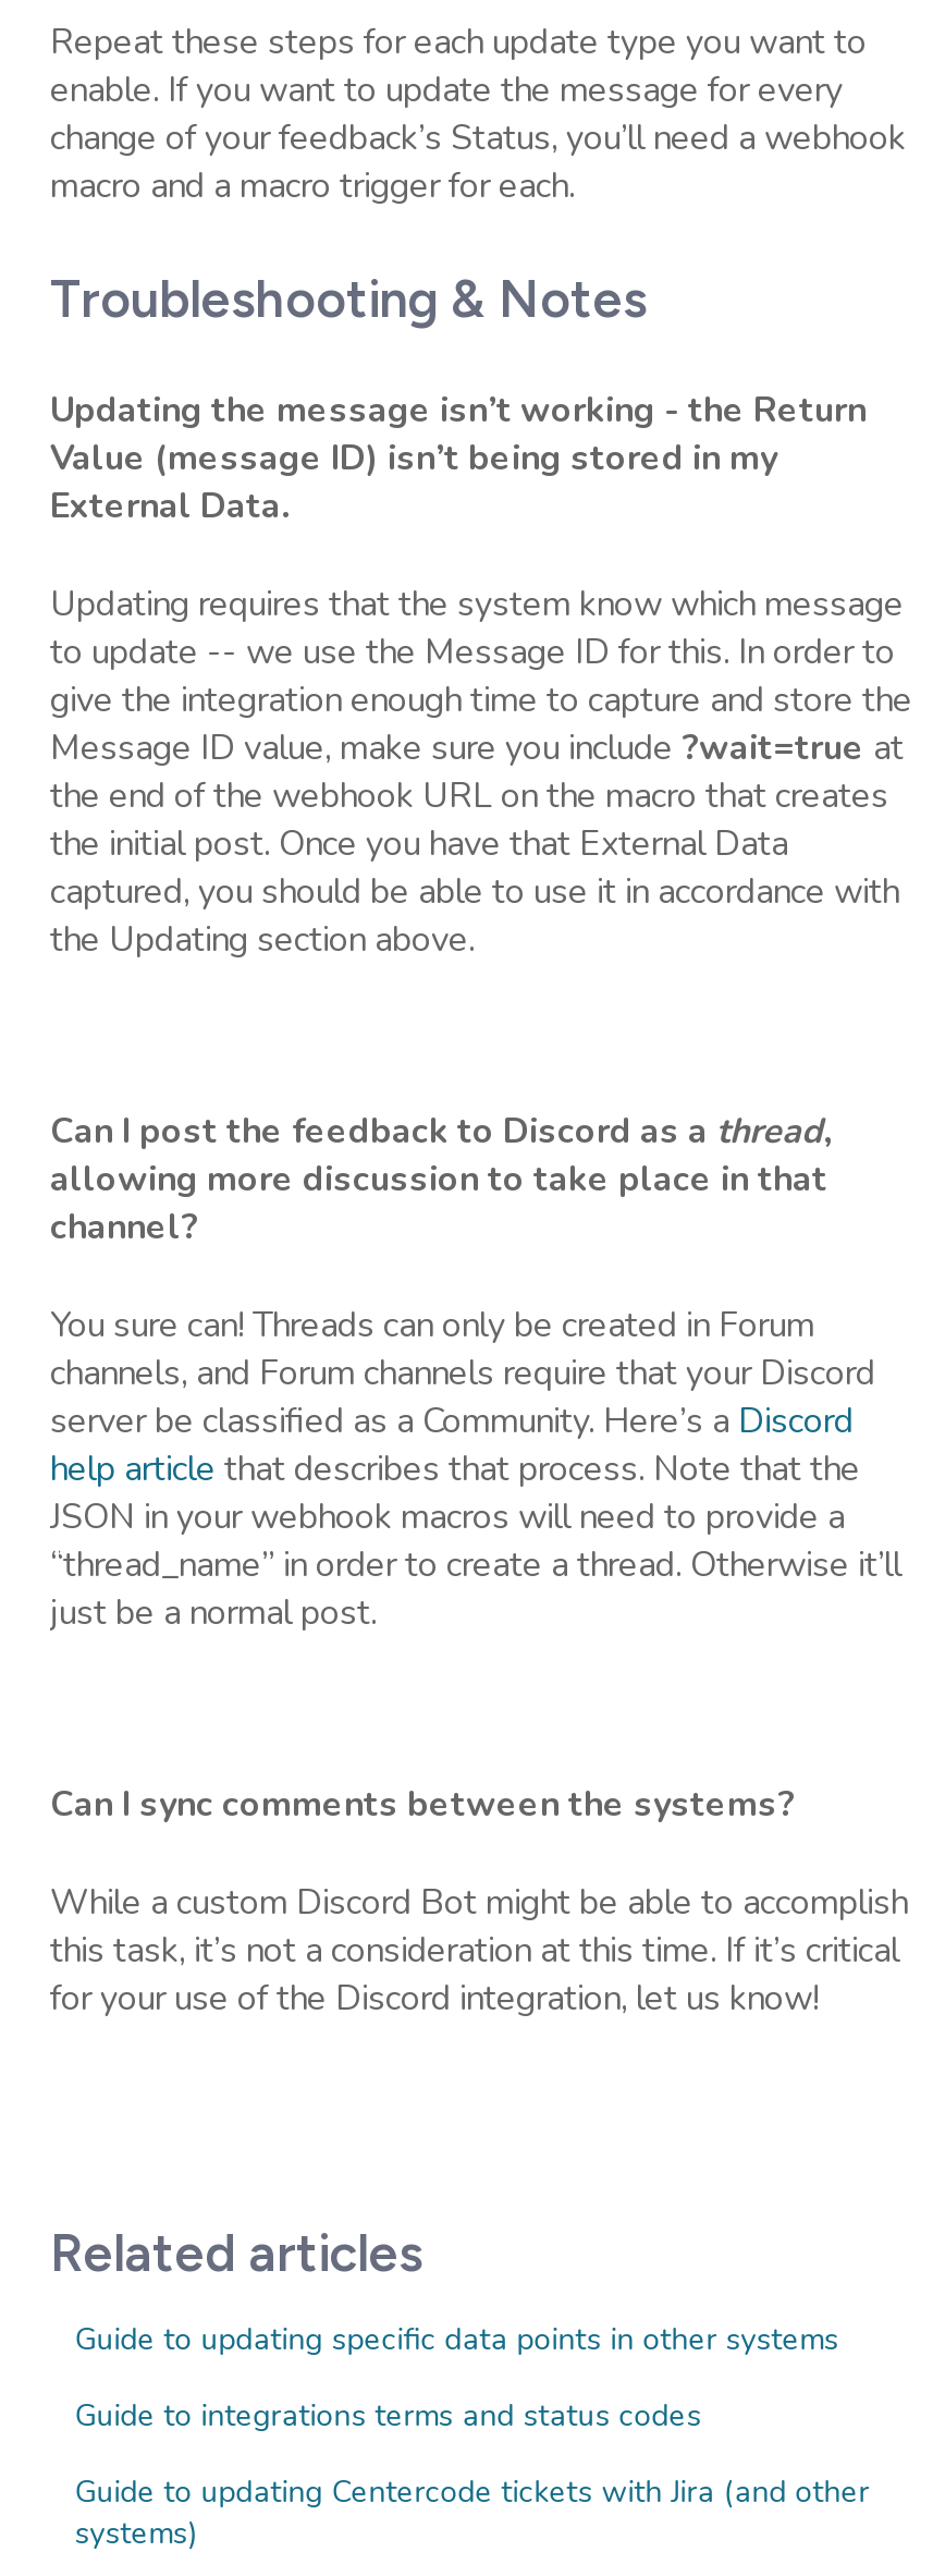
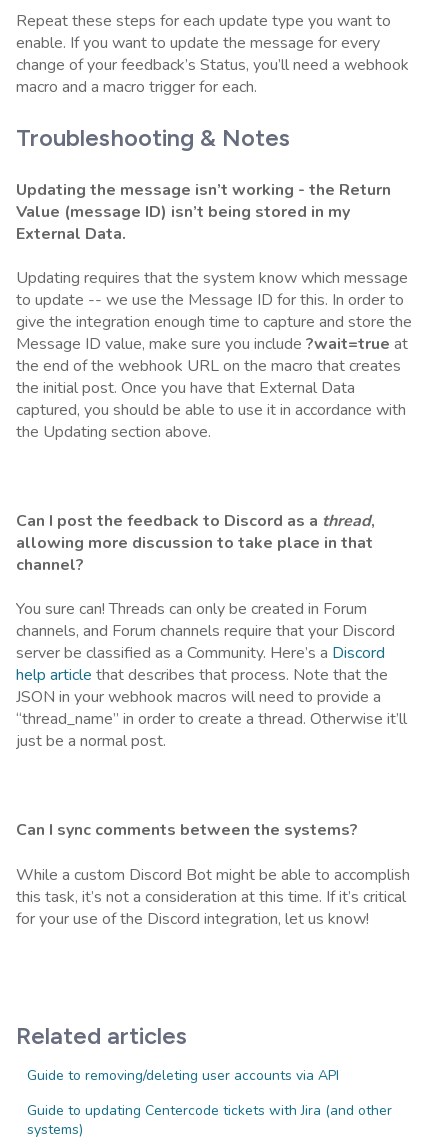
[74,2320,839,2437] Guide to updating specific data points in other systems | Guide to integrations terms and status codes -> [27,1066,339,1085] Guide to removing/deleting user accounts via API

